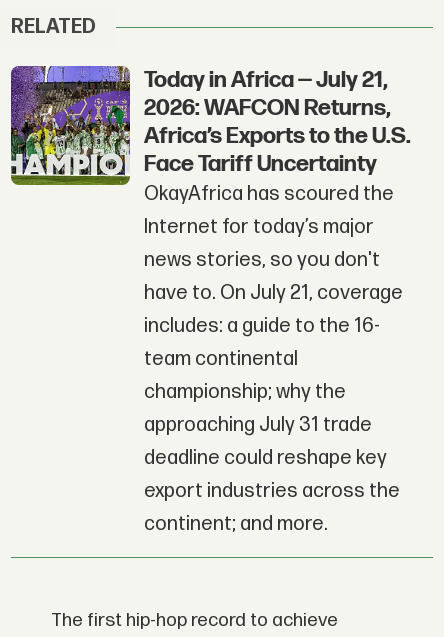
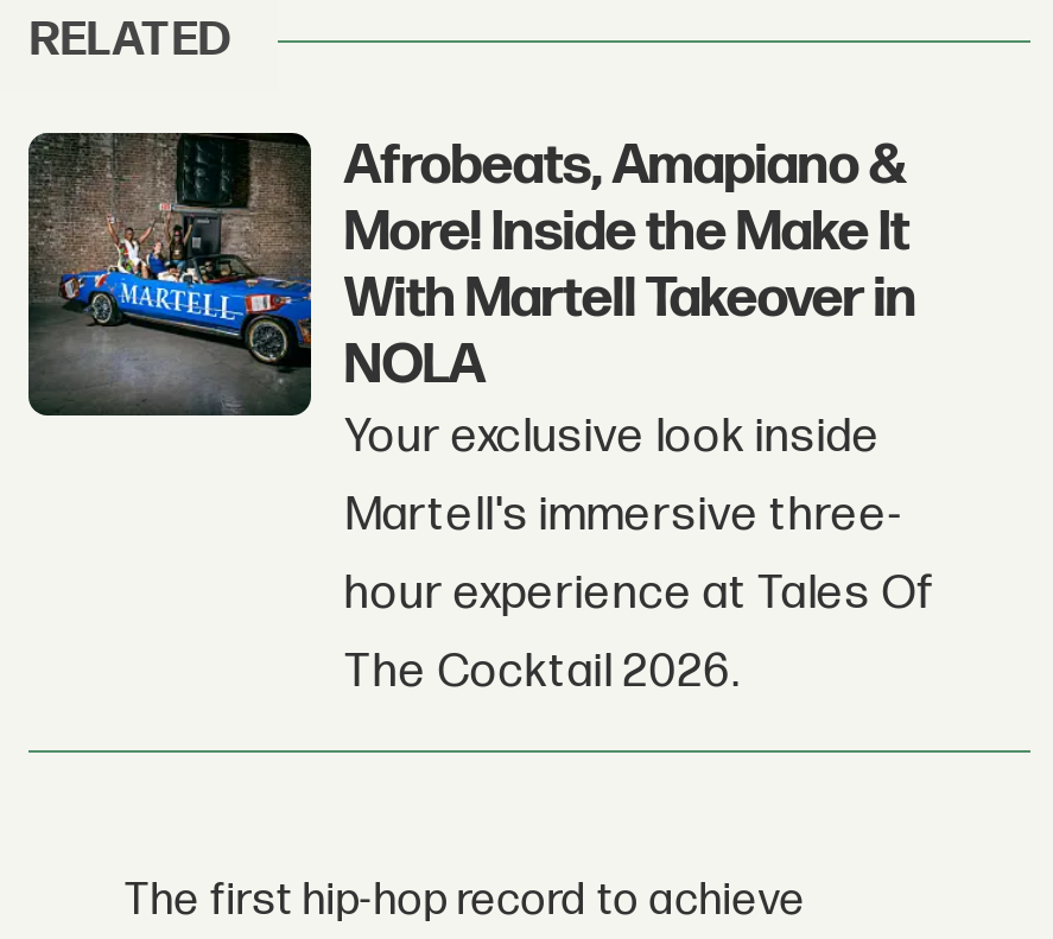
[10,65,411,536] [image] | Today in Africa — July 21, | 2026: WAFCON Returns, | Africa’s Exports to the U.S. | Face Tariff Uncertainty | OkayAfrica has scoured the | Internet for today’s major | news stories, so you don't | have to. On July 21, coverage | includes: a guide to the 16- | team continental | championship; why the | approaching July 31 trade | deadline could reshape key | export industries across the | continent; and more. -> [26,131,935,701] [image] | Afrobeats, Amapiano & | More! Inside the Make It | With Martell Takeover in | NOLA | Your exclusive look inside | Martell's immersive three- | hour experience at Tales Of | The Cocktail 2026.

